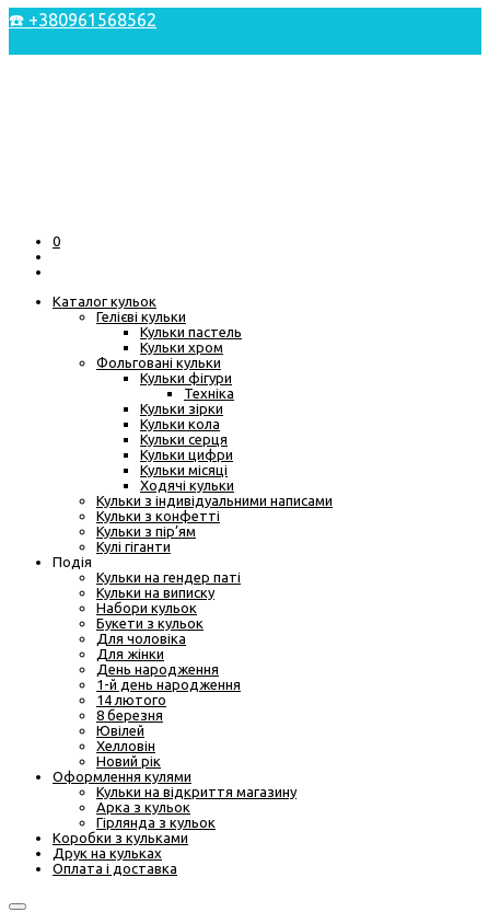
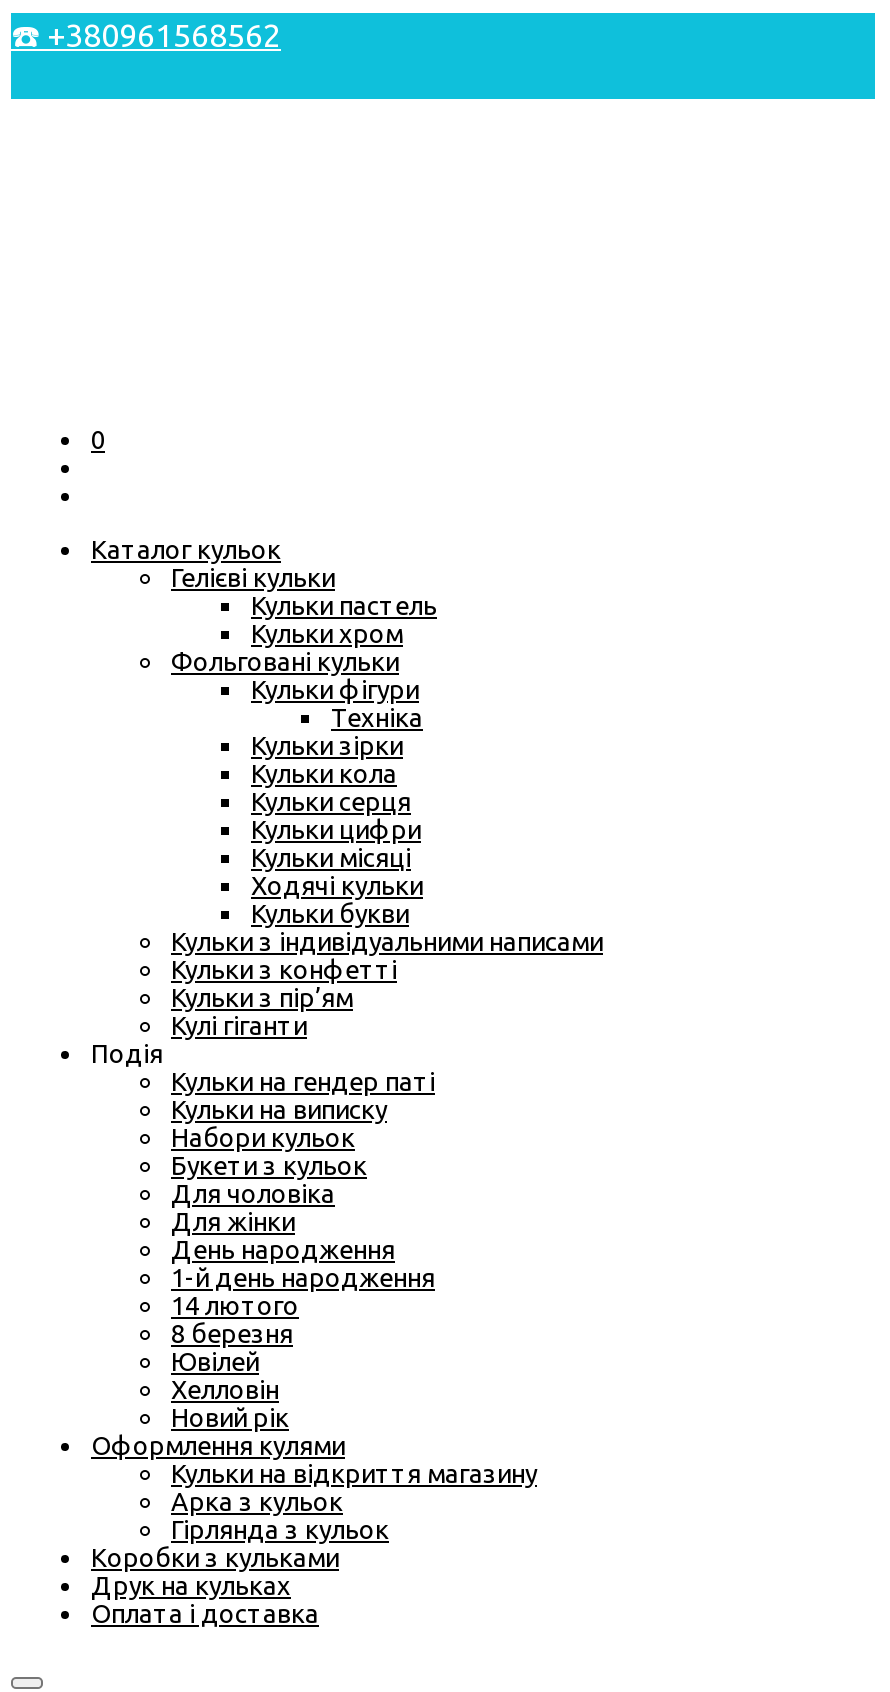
none -> [251,899,409,927] Кульки букви

